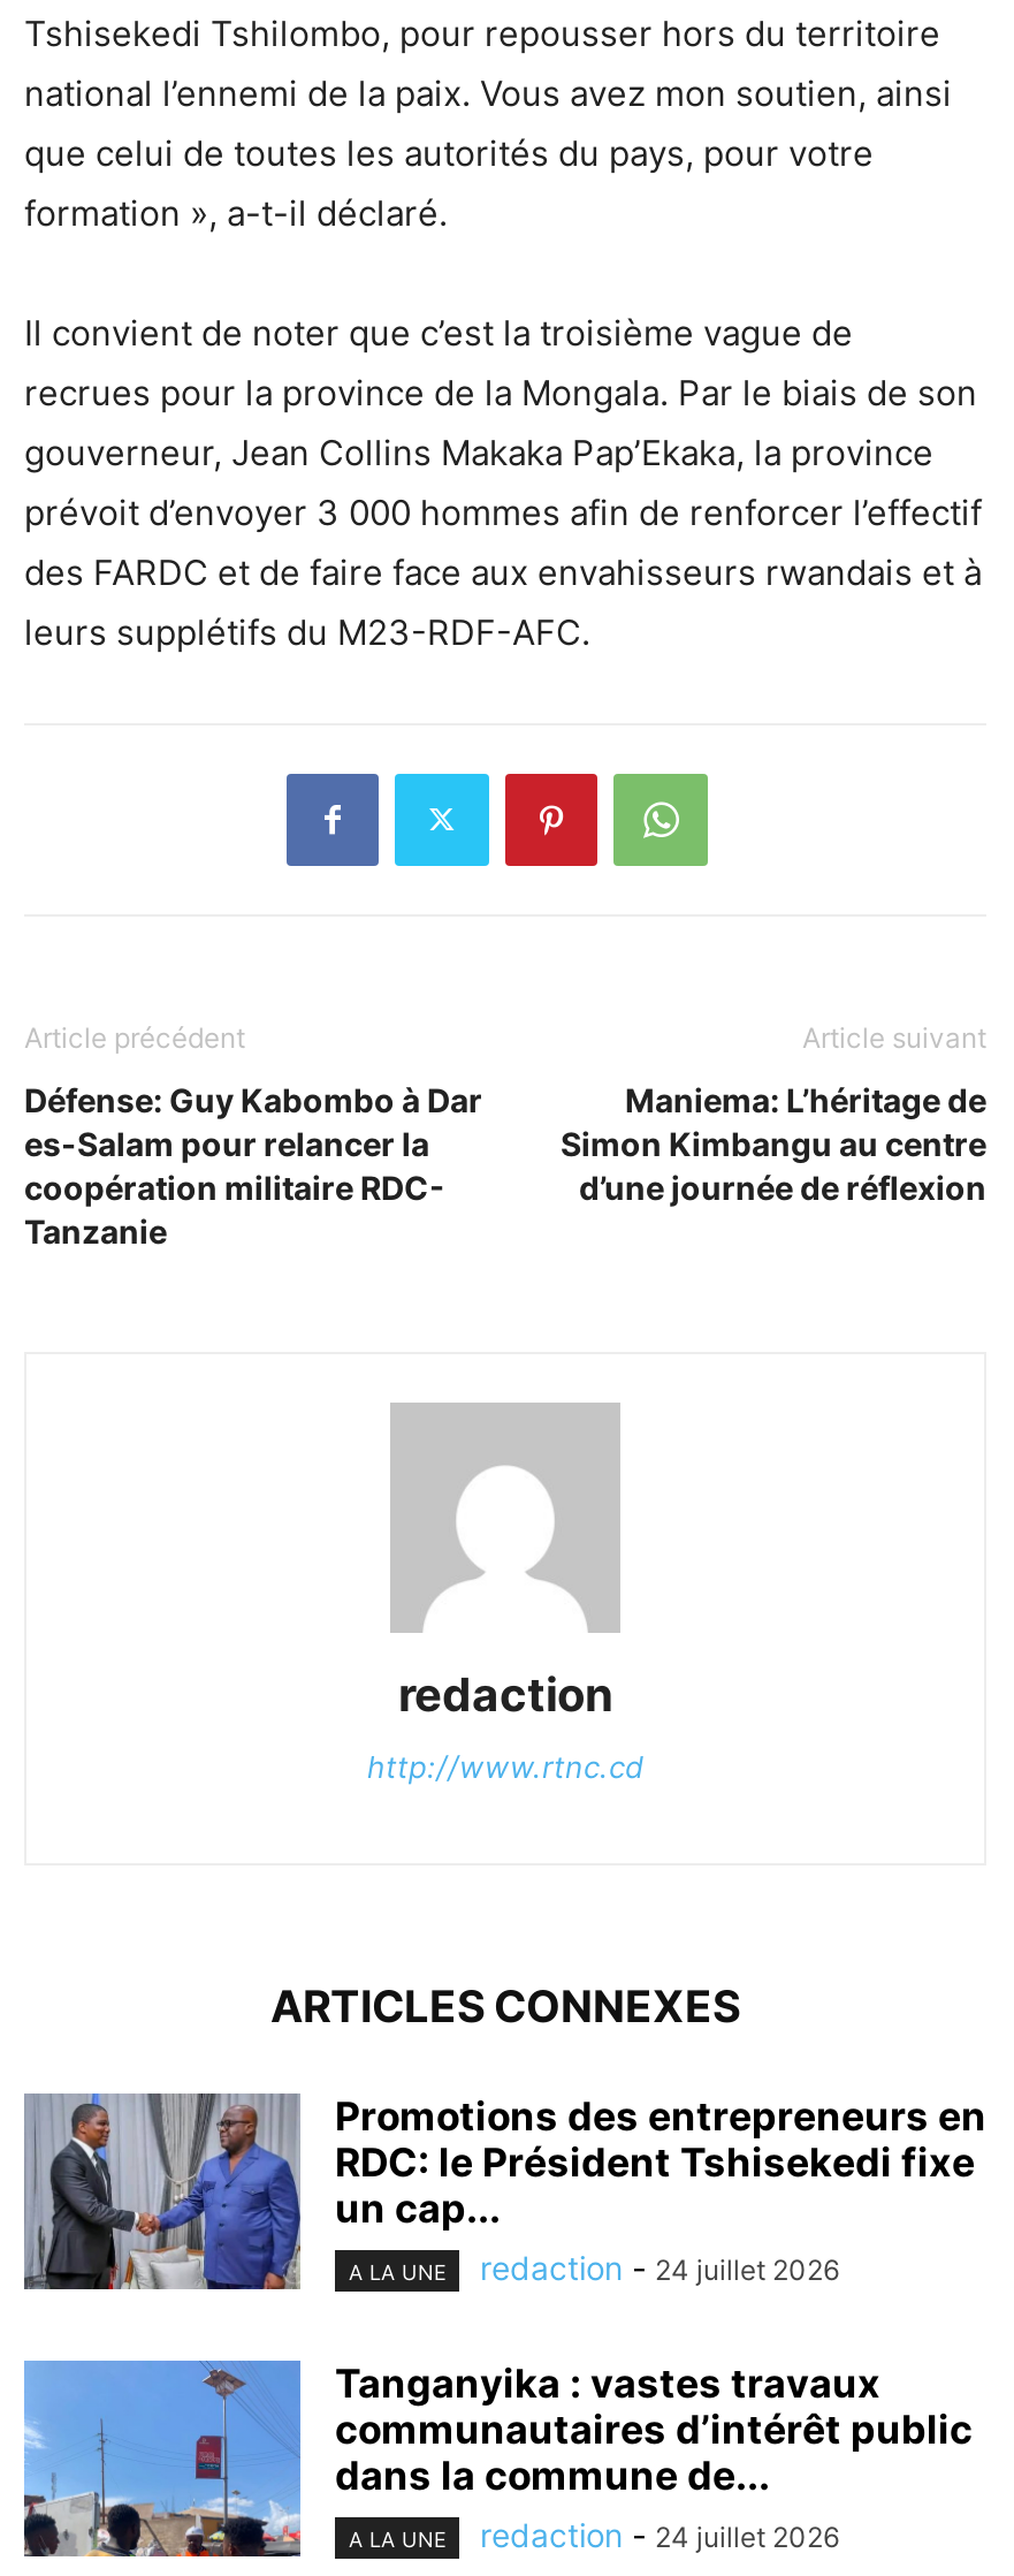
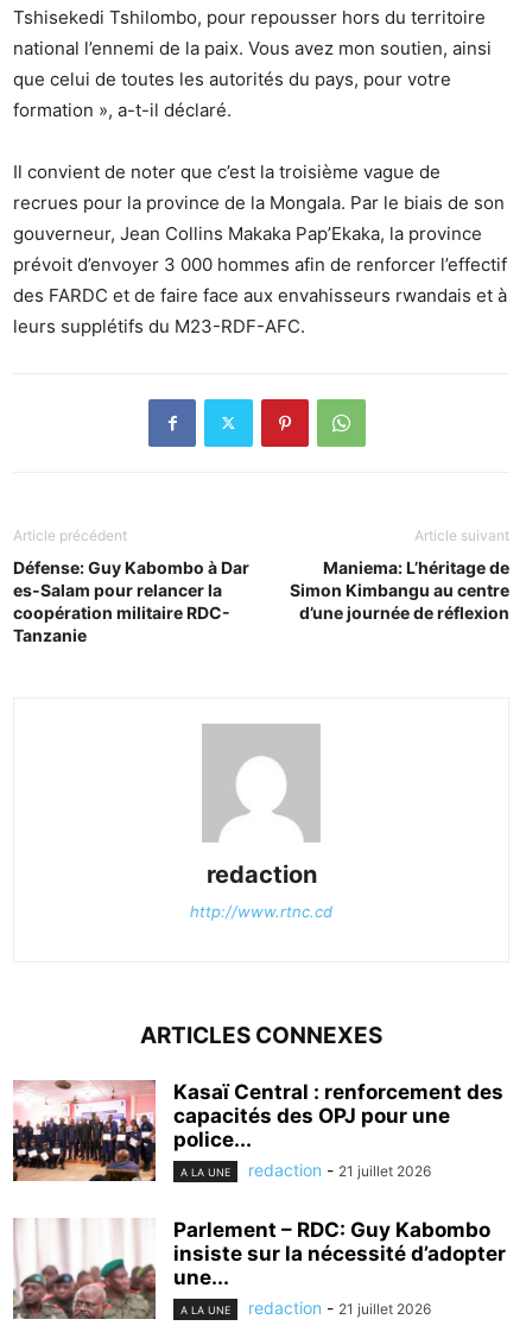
[22,2091,986,2292] [image] | Promotions des entrepreneurs en | RDC: le Président Tshisekedi fixe | un cap... -> [12,1079,503,1182] [image] | Kasaï Central : renforcement des | capacités des OPJ pour une | police...
[480,2247,839,2286] redaction - 24 juillet 2026 -> [248,1159,431,1179] redaction - 21 juillet 2026
[22,2358,973,2559] [image] | Tanganyika : vastes travaux | communautaires d’intérêt public | dans la commune de... -> [12,1218,506,1320] [image] | Parlement – RDC: Guy Kabombo | insiste sur la nécessité d’adopter | une...
[480,2515,839,2554] redaction - 24 juillet 2026 -> [248,1297,431,1318] redaction - 21 juillet 2026

